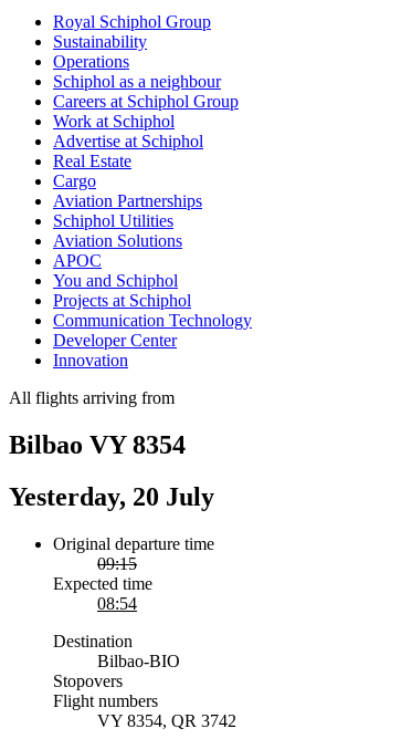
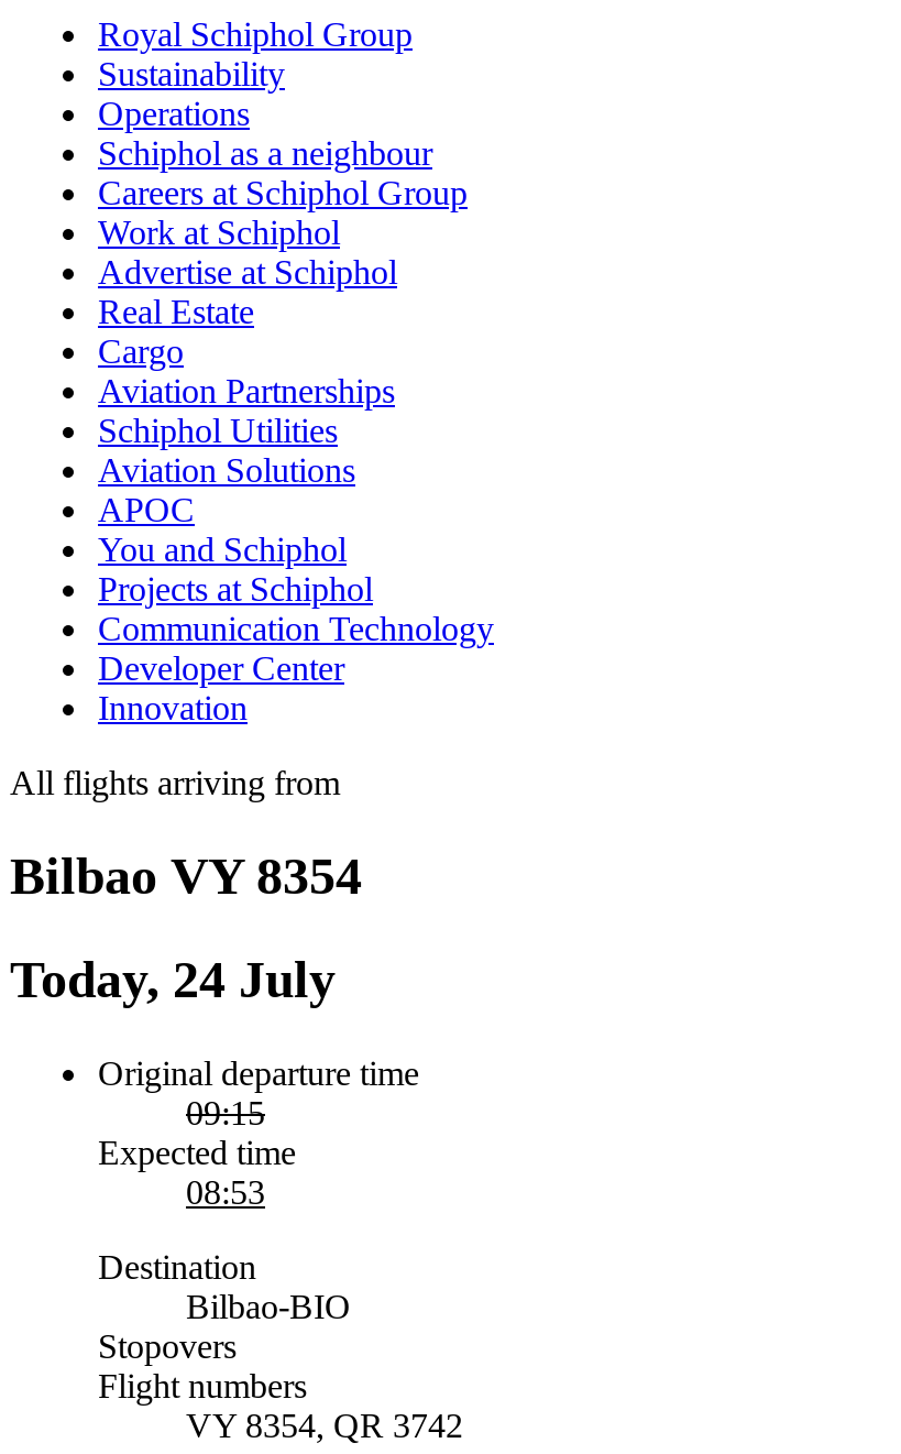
[9,482,214,511] Yesterday, 20 July -> [10,951,336,1008] Today, 24 July
[97,594,137,613] 08:54 -> [186,1173,265,1210] 08:53

